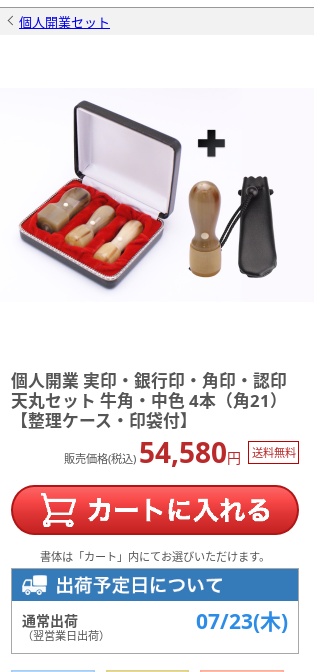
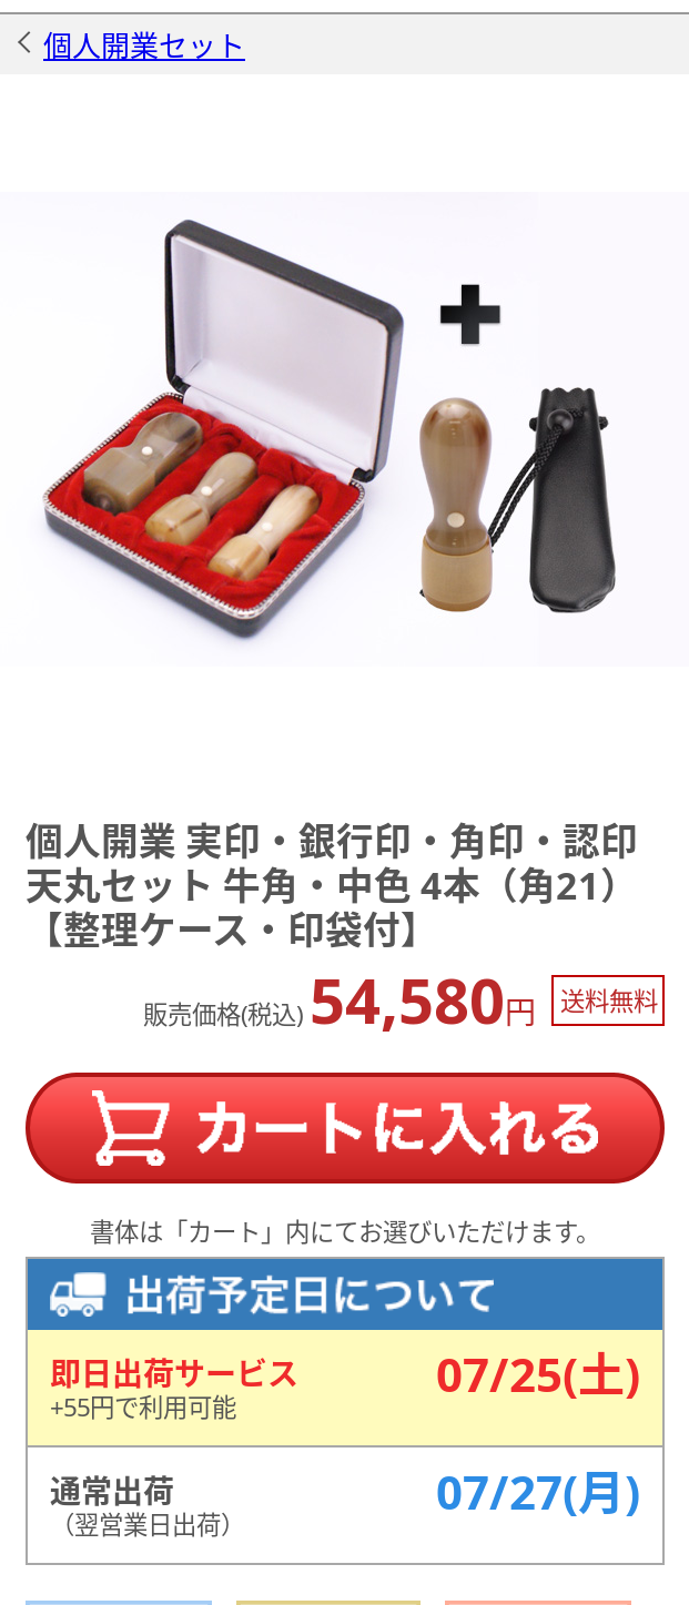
none -> [50,1351,298,1422] 即日出荷サービス | +55円で利用可能
none -> [436,1343,640,1405] 07/25(土)
[196,607,288,635] 07/23(木) -> [436,1460,640,1522] 07/27(月)

